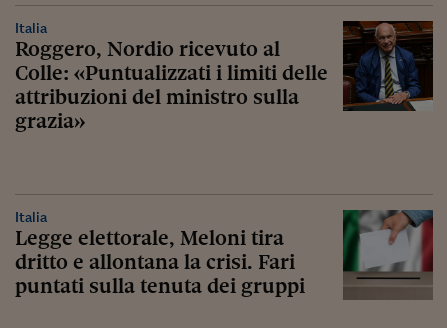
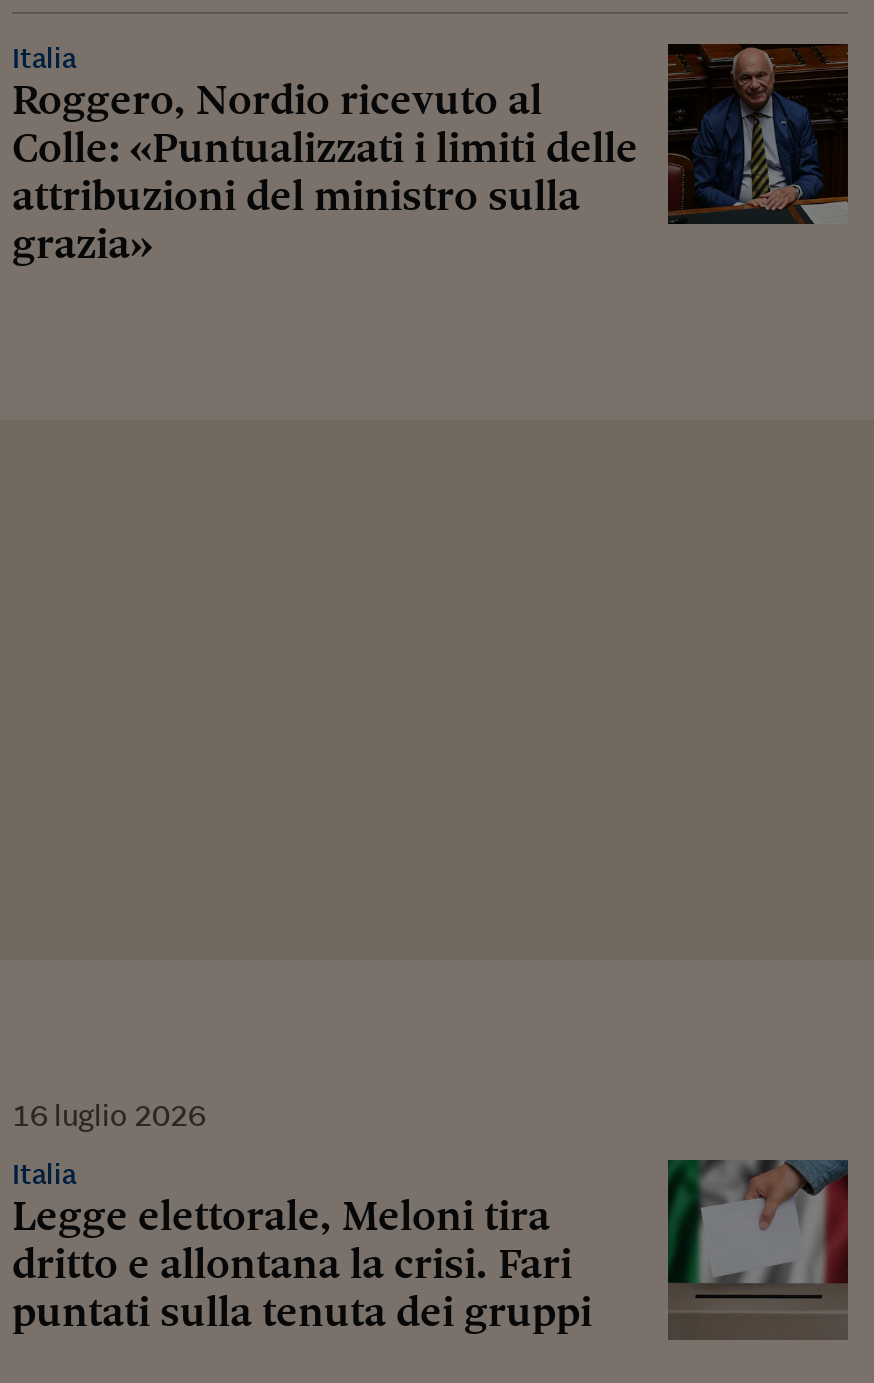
none -> [12,1096,206,1134] 16 luglio 2026

